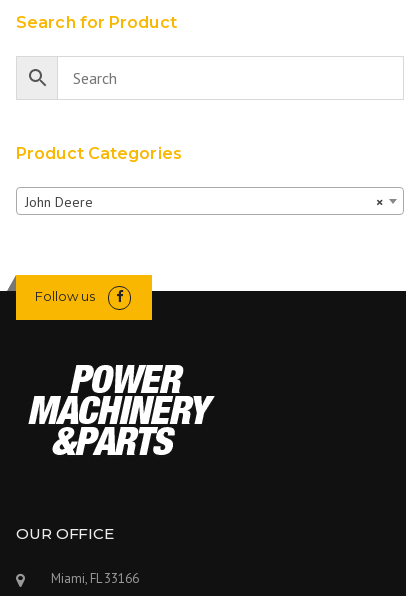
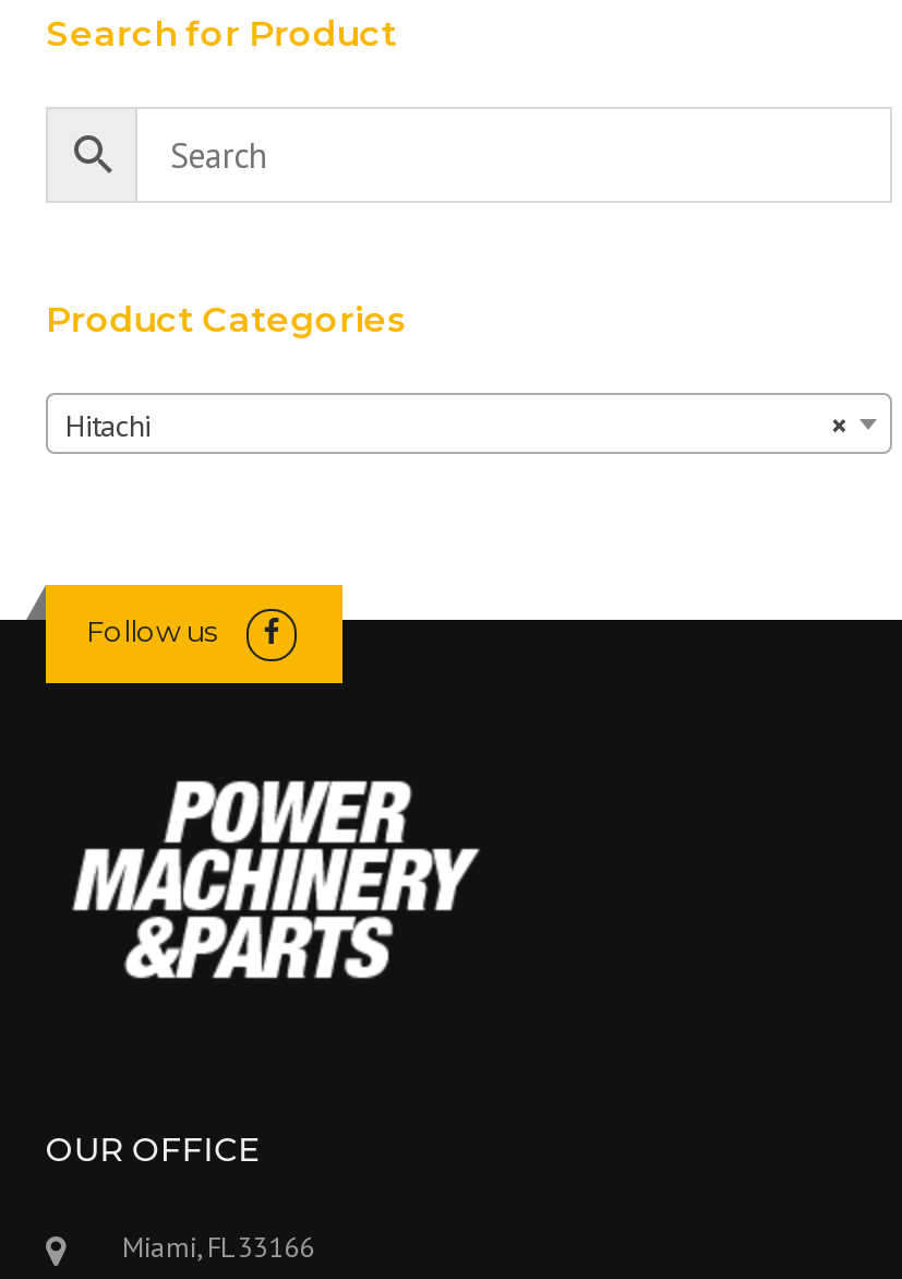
[25,193,93,211] John Deere -> [65,407,151,446] Hitachi

